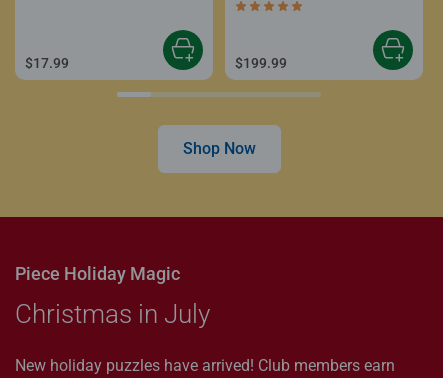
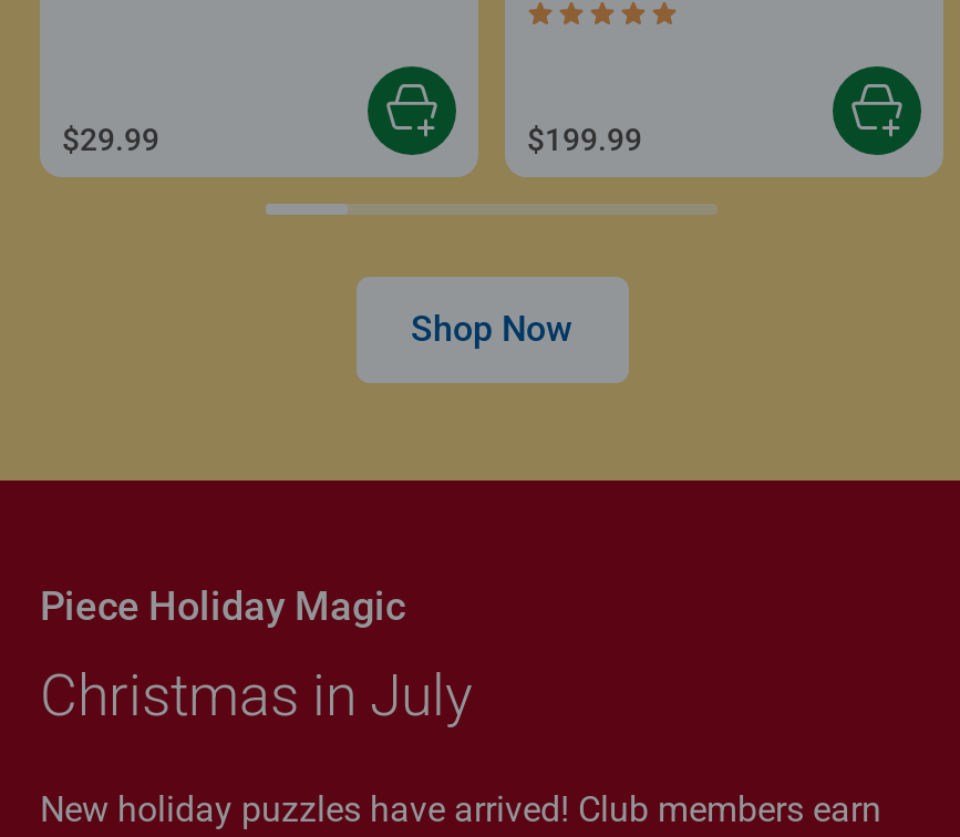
[25,55,69,71] $17.99 -> [62,122,159,158] $29.99

